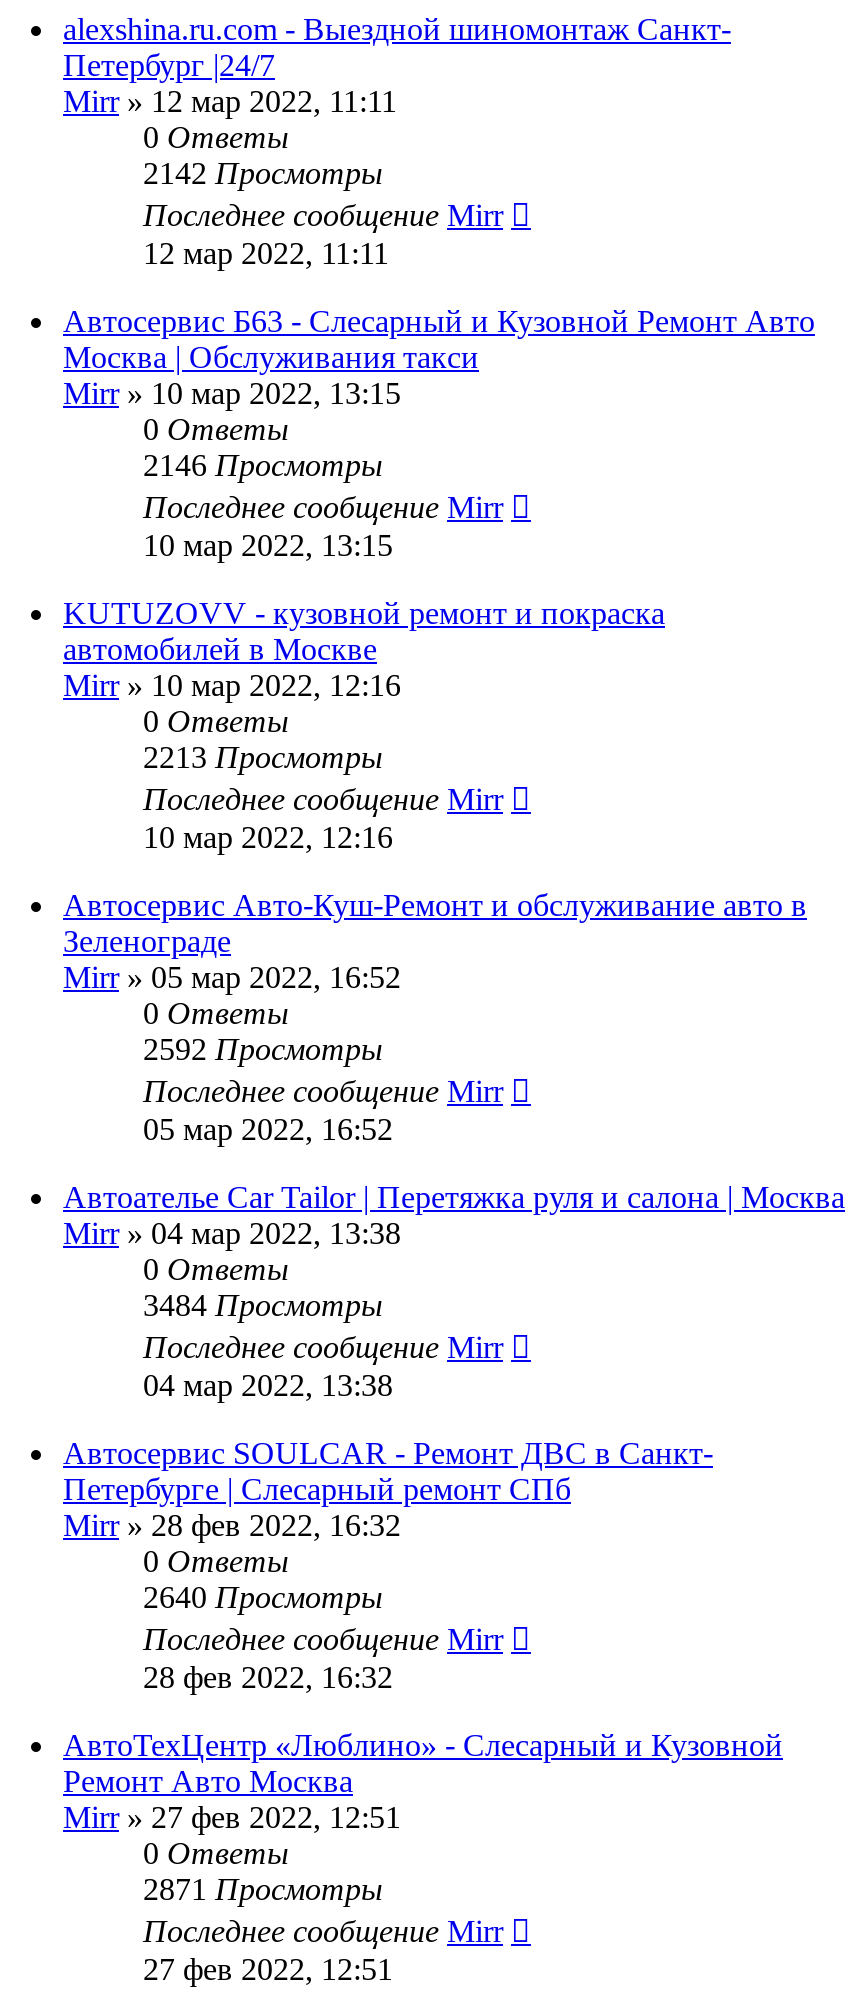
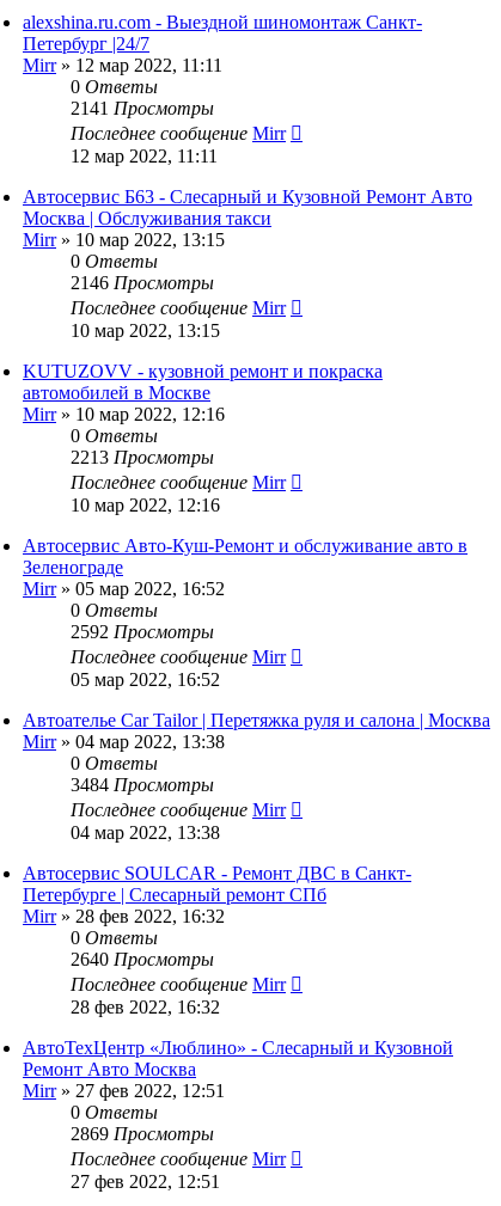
[143,156,383,190] 2142 Просмотры -> [71,98,214,118] 2141 Просмотры
[143,1872,383,1906] 2871 Просмотры -> [71,1123,214,1144] 2869 Просмотры

